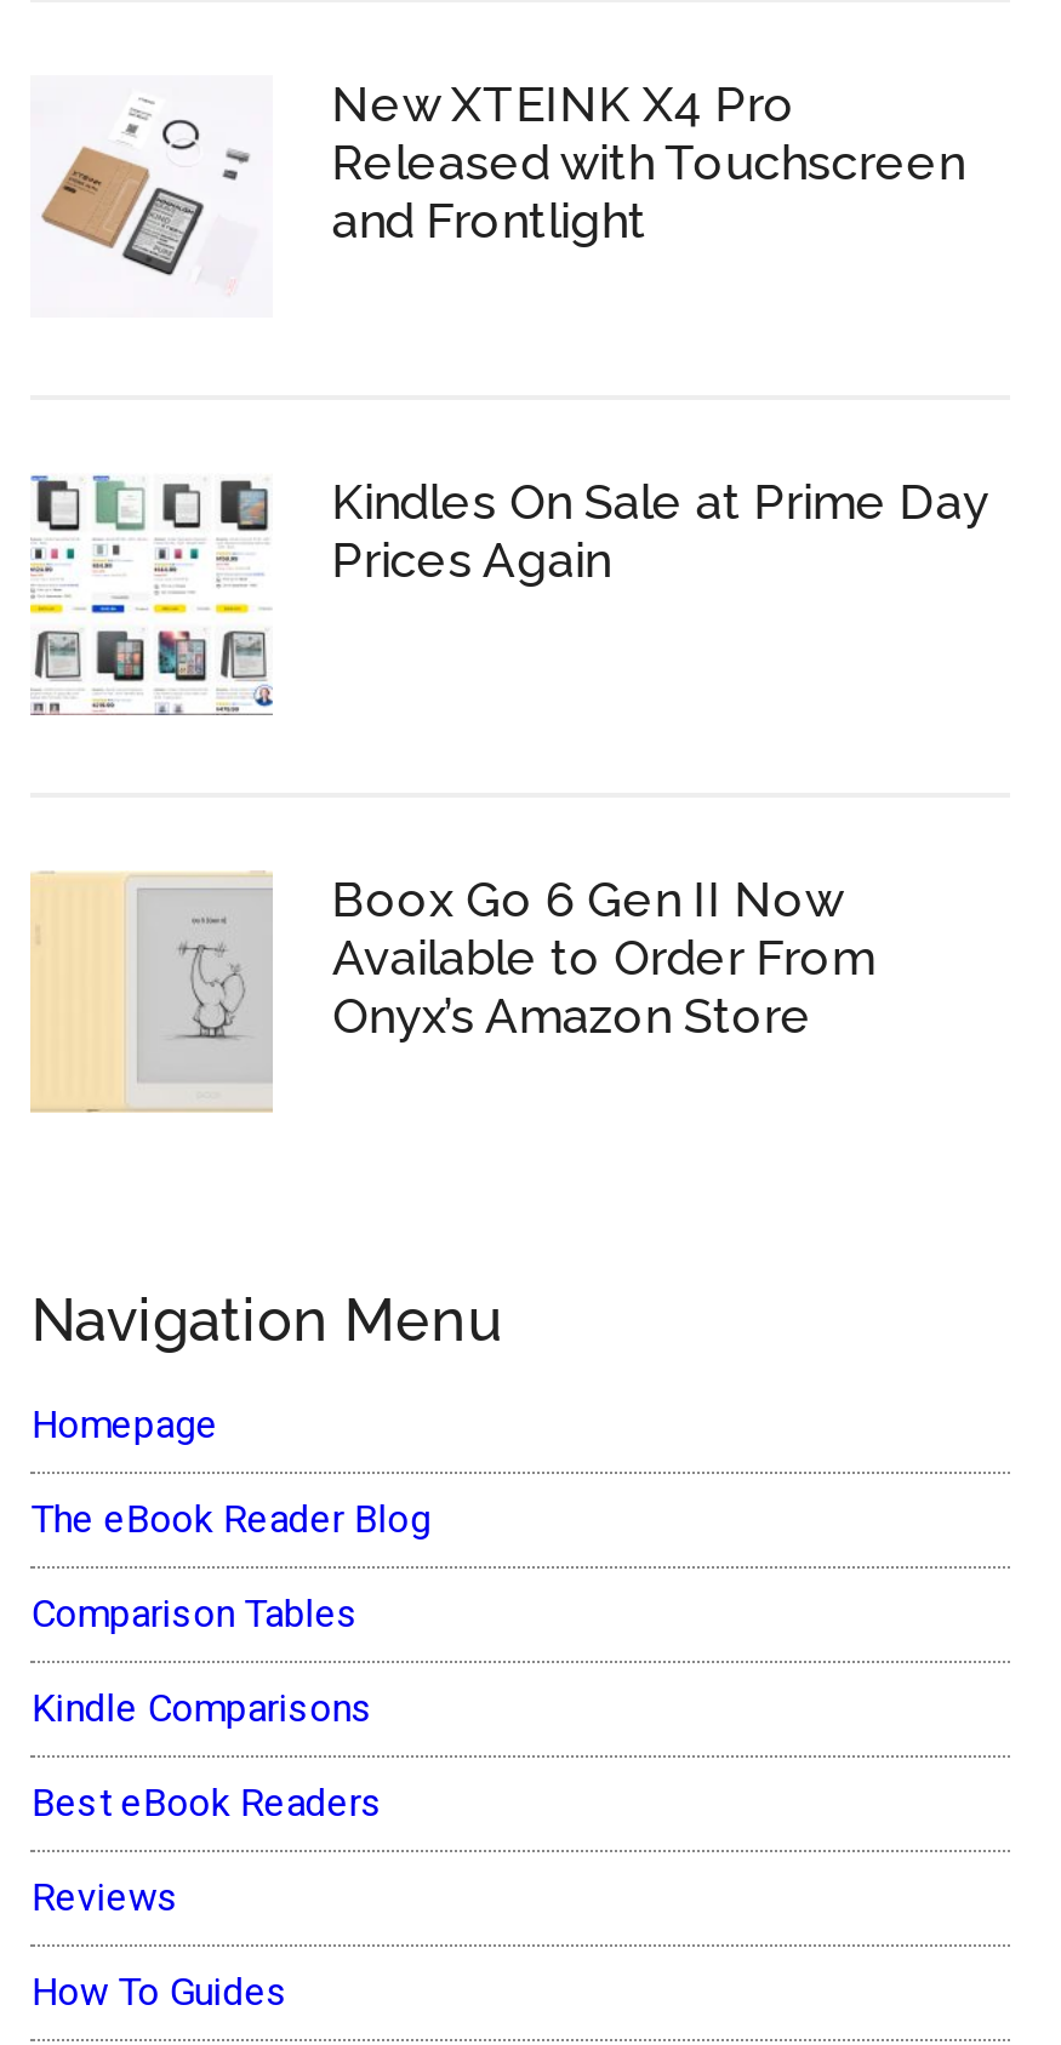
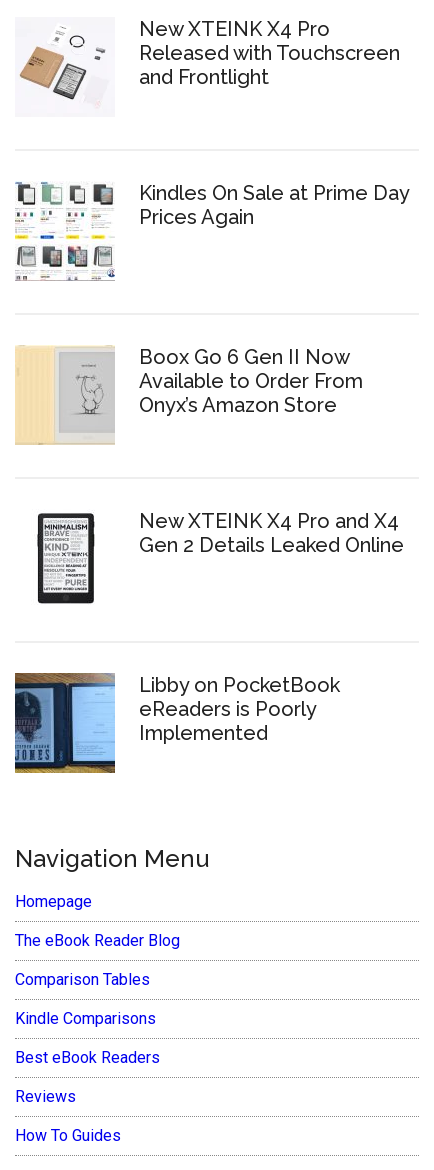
none -> [14,672,340,773] [image] | Libby on PocketBook | eReaders is Poorly | Implemented
none -> [36,512,96,605] [image]
none -> [139,509,404,557] New XTEINK X4 Pro and X4 | Gen 2 Details Leaked Online

